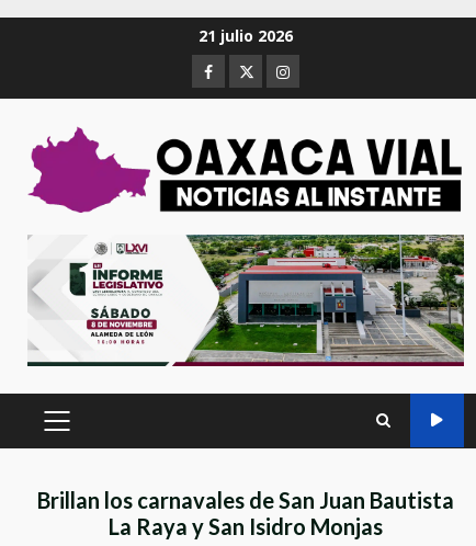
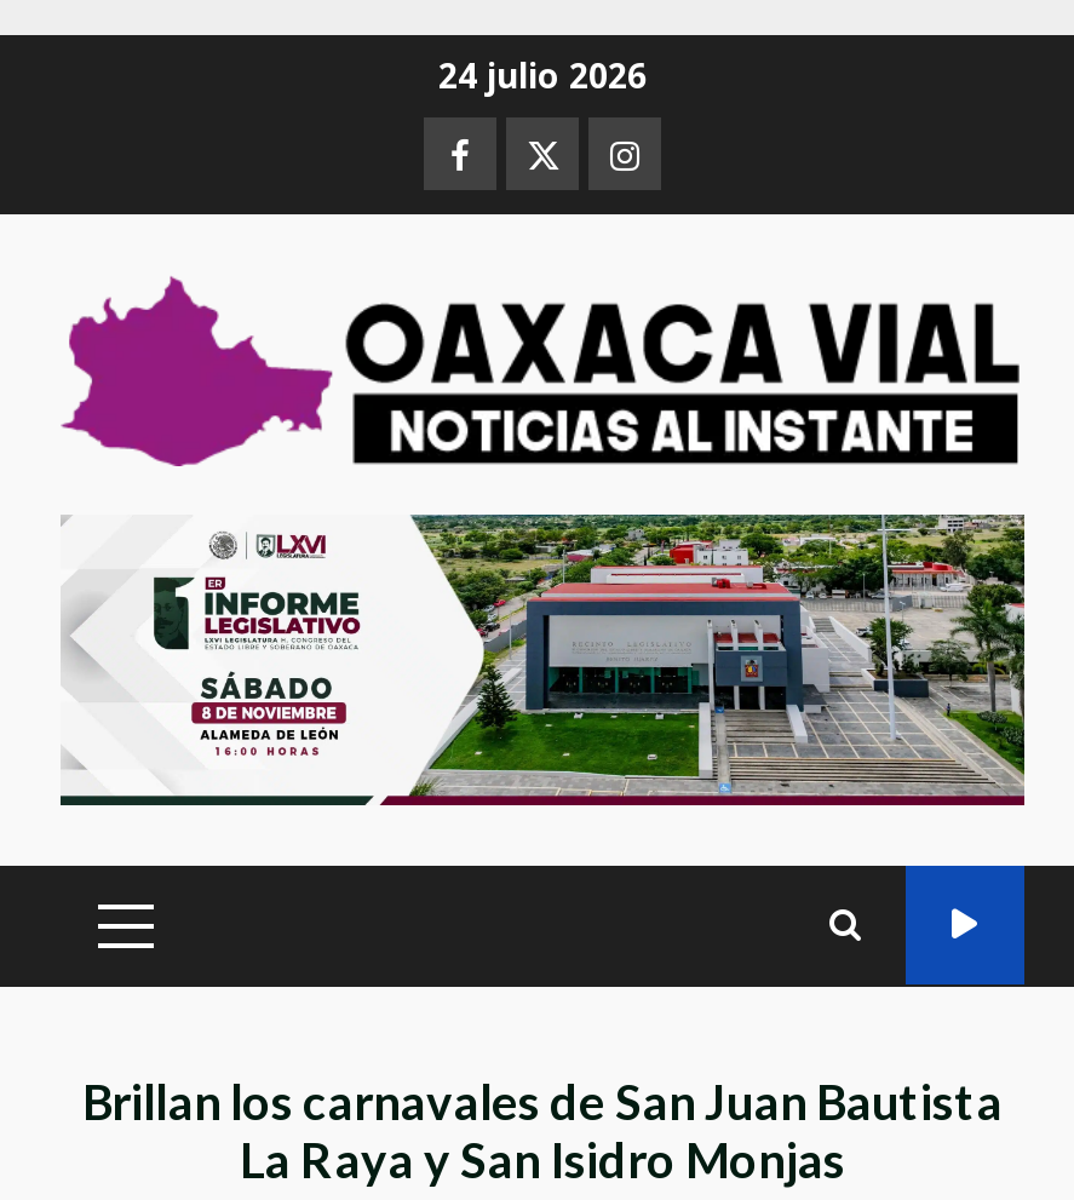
[199,25,293,46] 21 julio 2026 -> [438,52,647,98] 24 julio 2026

